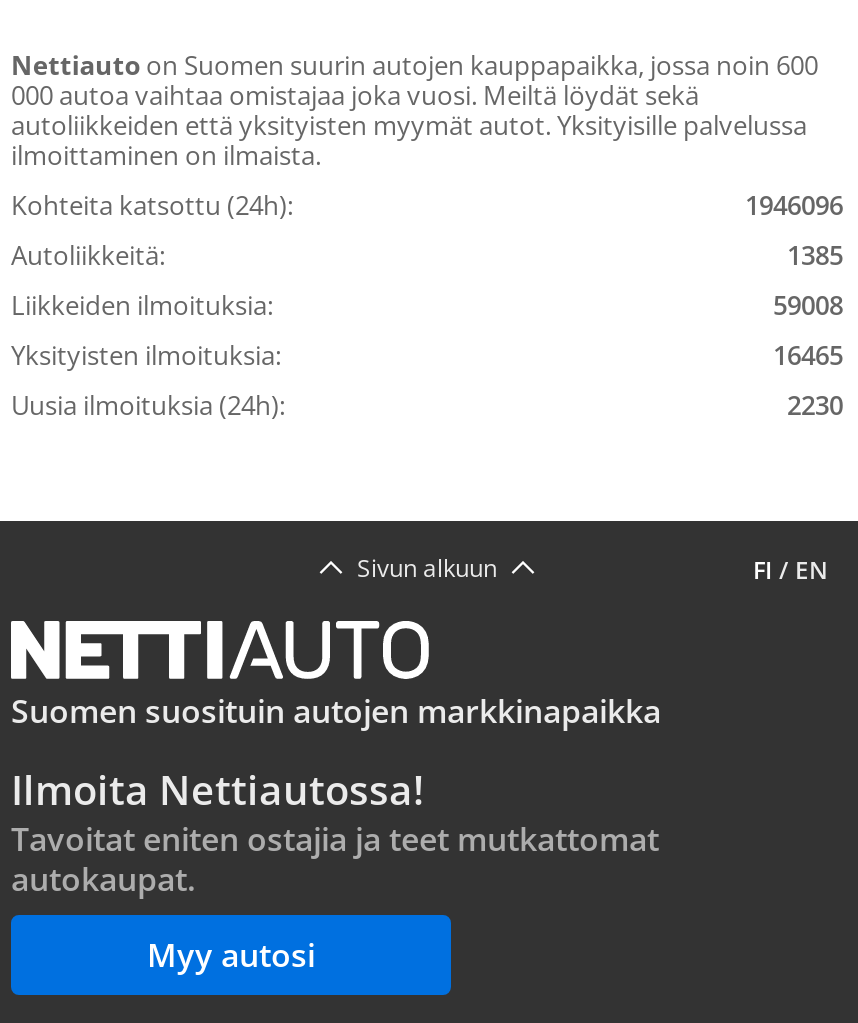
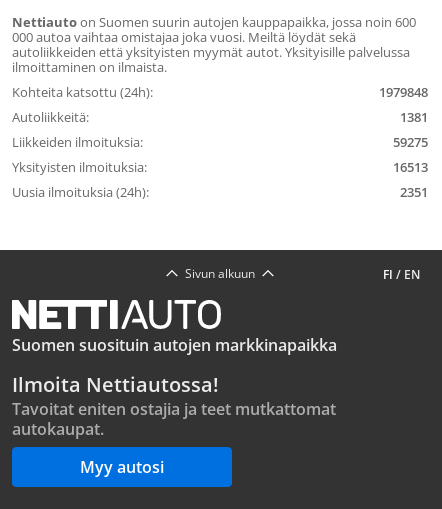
[745,188,843,224] 1946096 -> [379,83,428,101] 1979848
[787,238,843,274] 1385 -> [400,108,428,126] 1381
[773,288,843,324] 59008 -> [393,133,428,151] 59275
[773,338,843,374] 16465 -> [393,158,428,176] 16513
[787,388,843,424] 2230 -> [400,183,428,201] 2351

